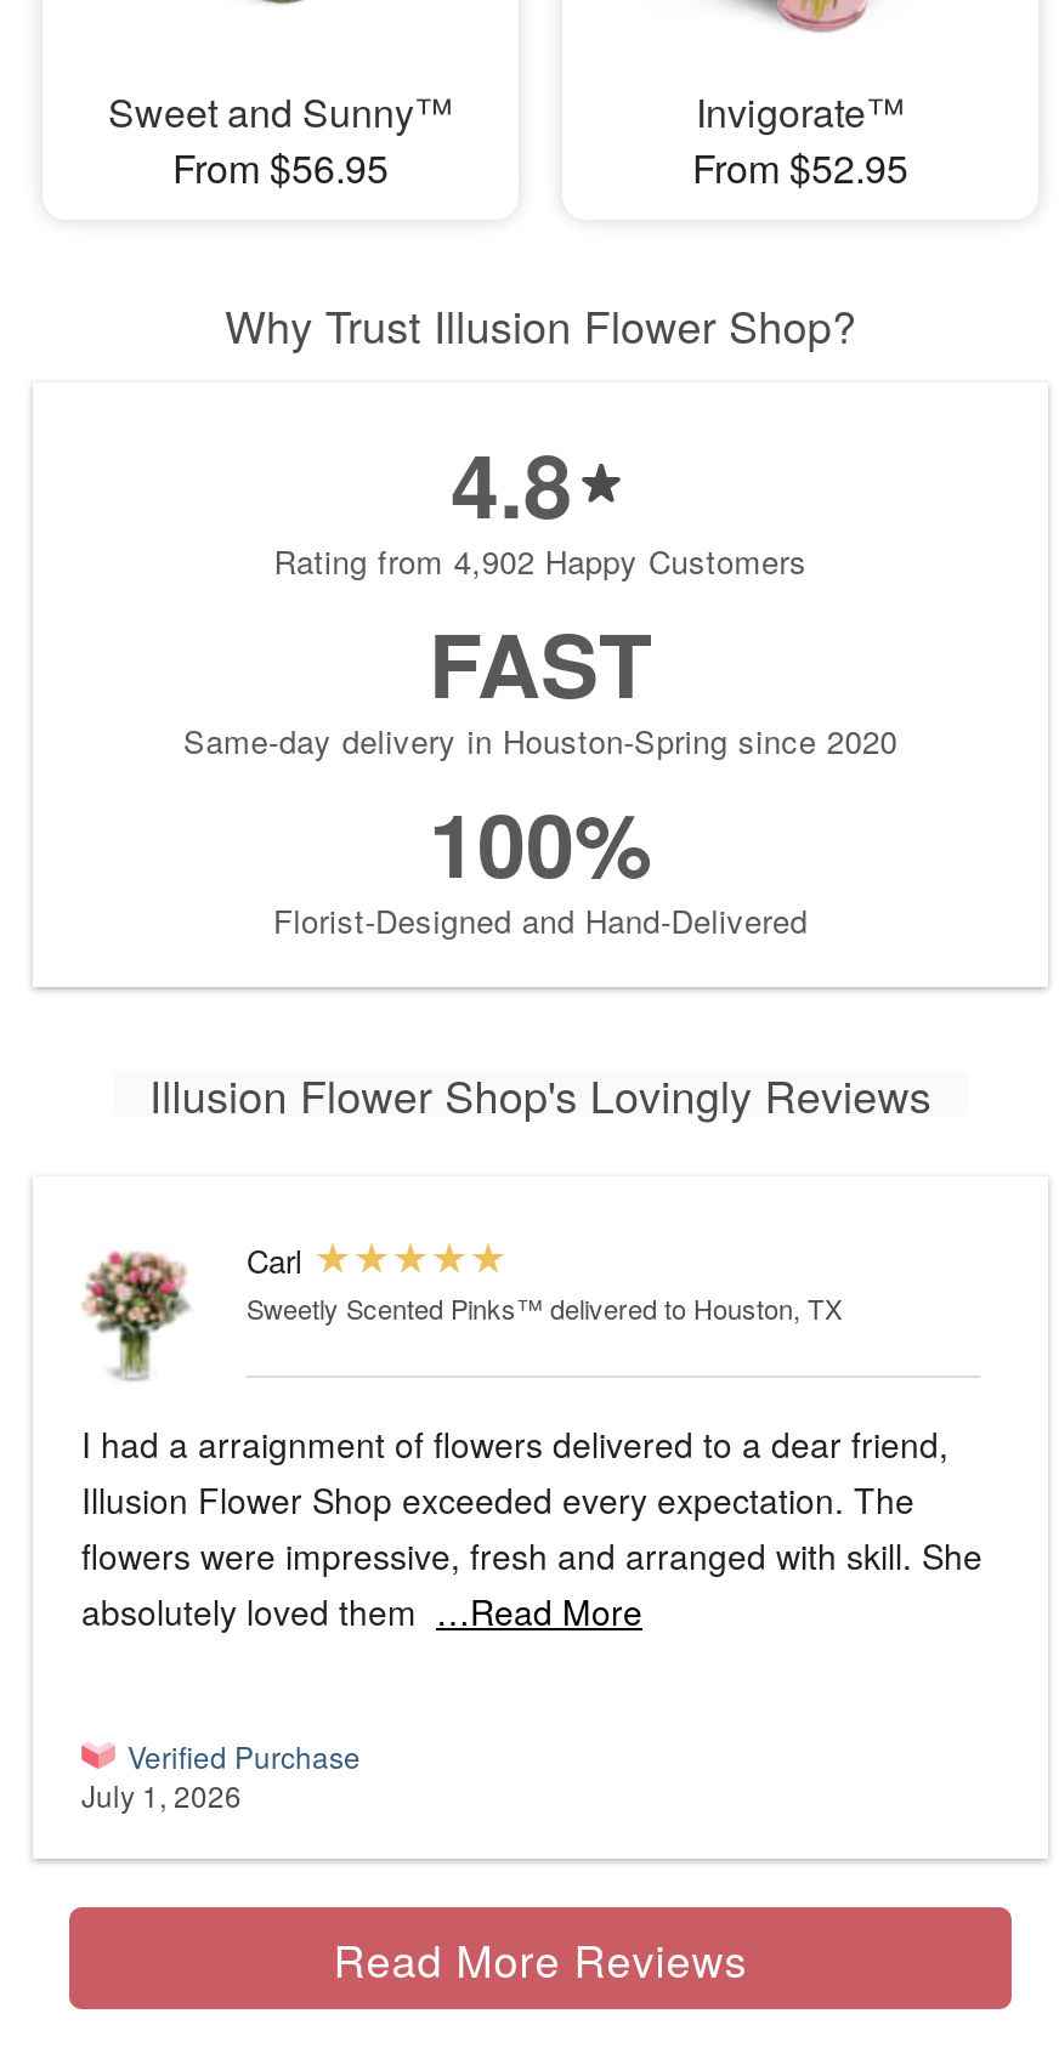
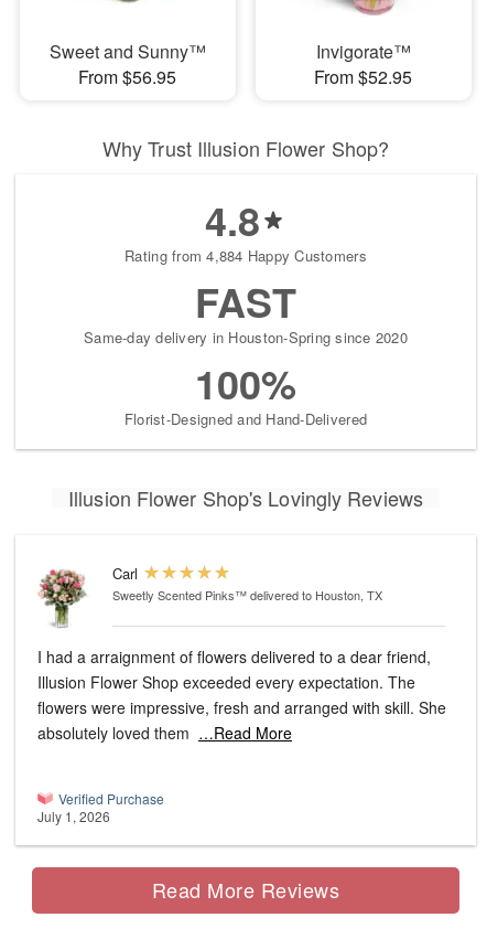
[274,539,807,585] Rating from 4,902 Happy Customers -> [125,245,367,266] Rating from 4,884 Happy Customers

